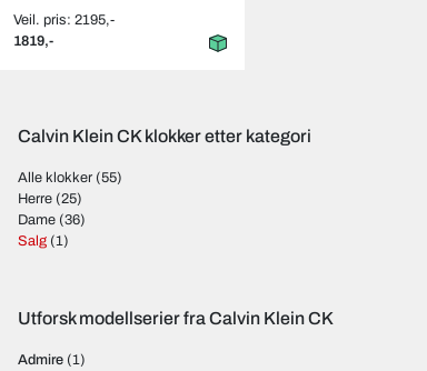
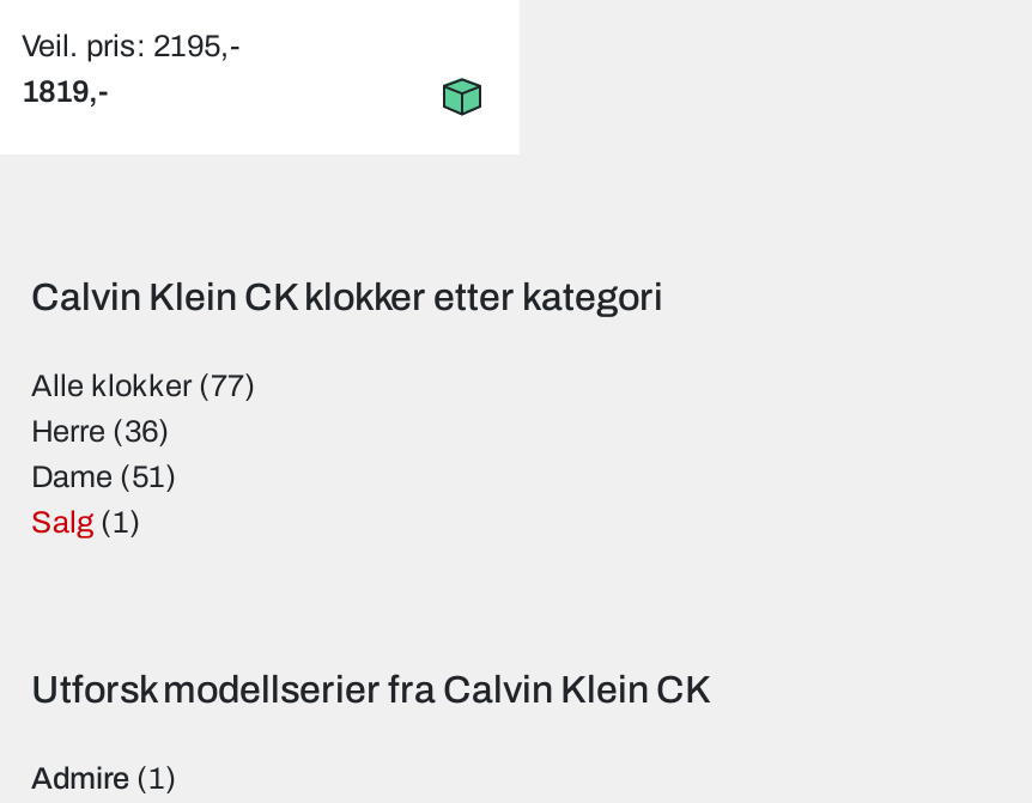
[18,170,122,185] Alle klokker (55) -> [31,370,256,403] Alle klokker (77)
[18,191,82,207] Herre (25) -> [31,415,170,449] Herre (36)
[18,212,86,228] Dame (36) -> [31,461,177,494] Dame (51)

